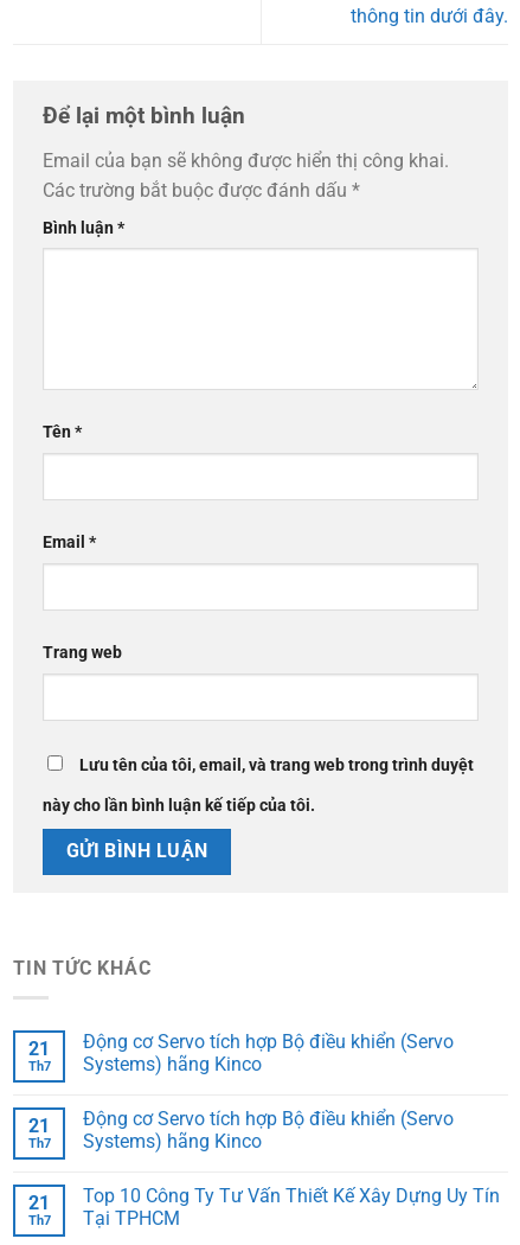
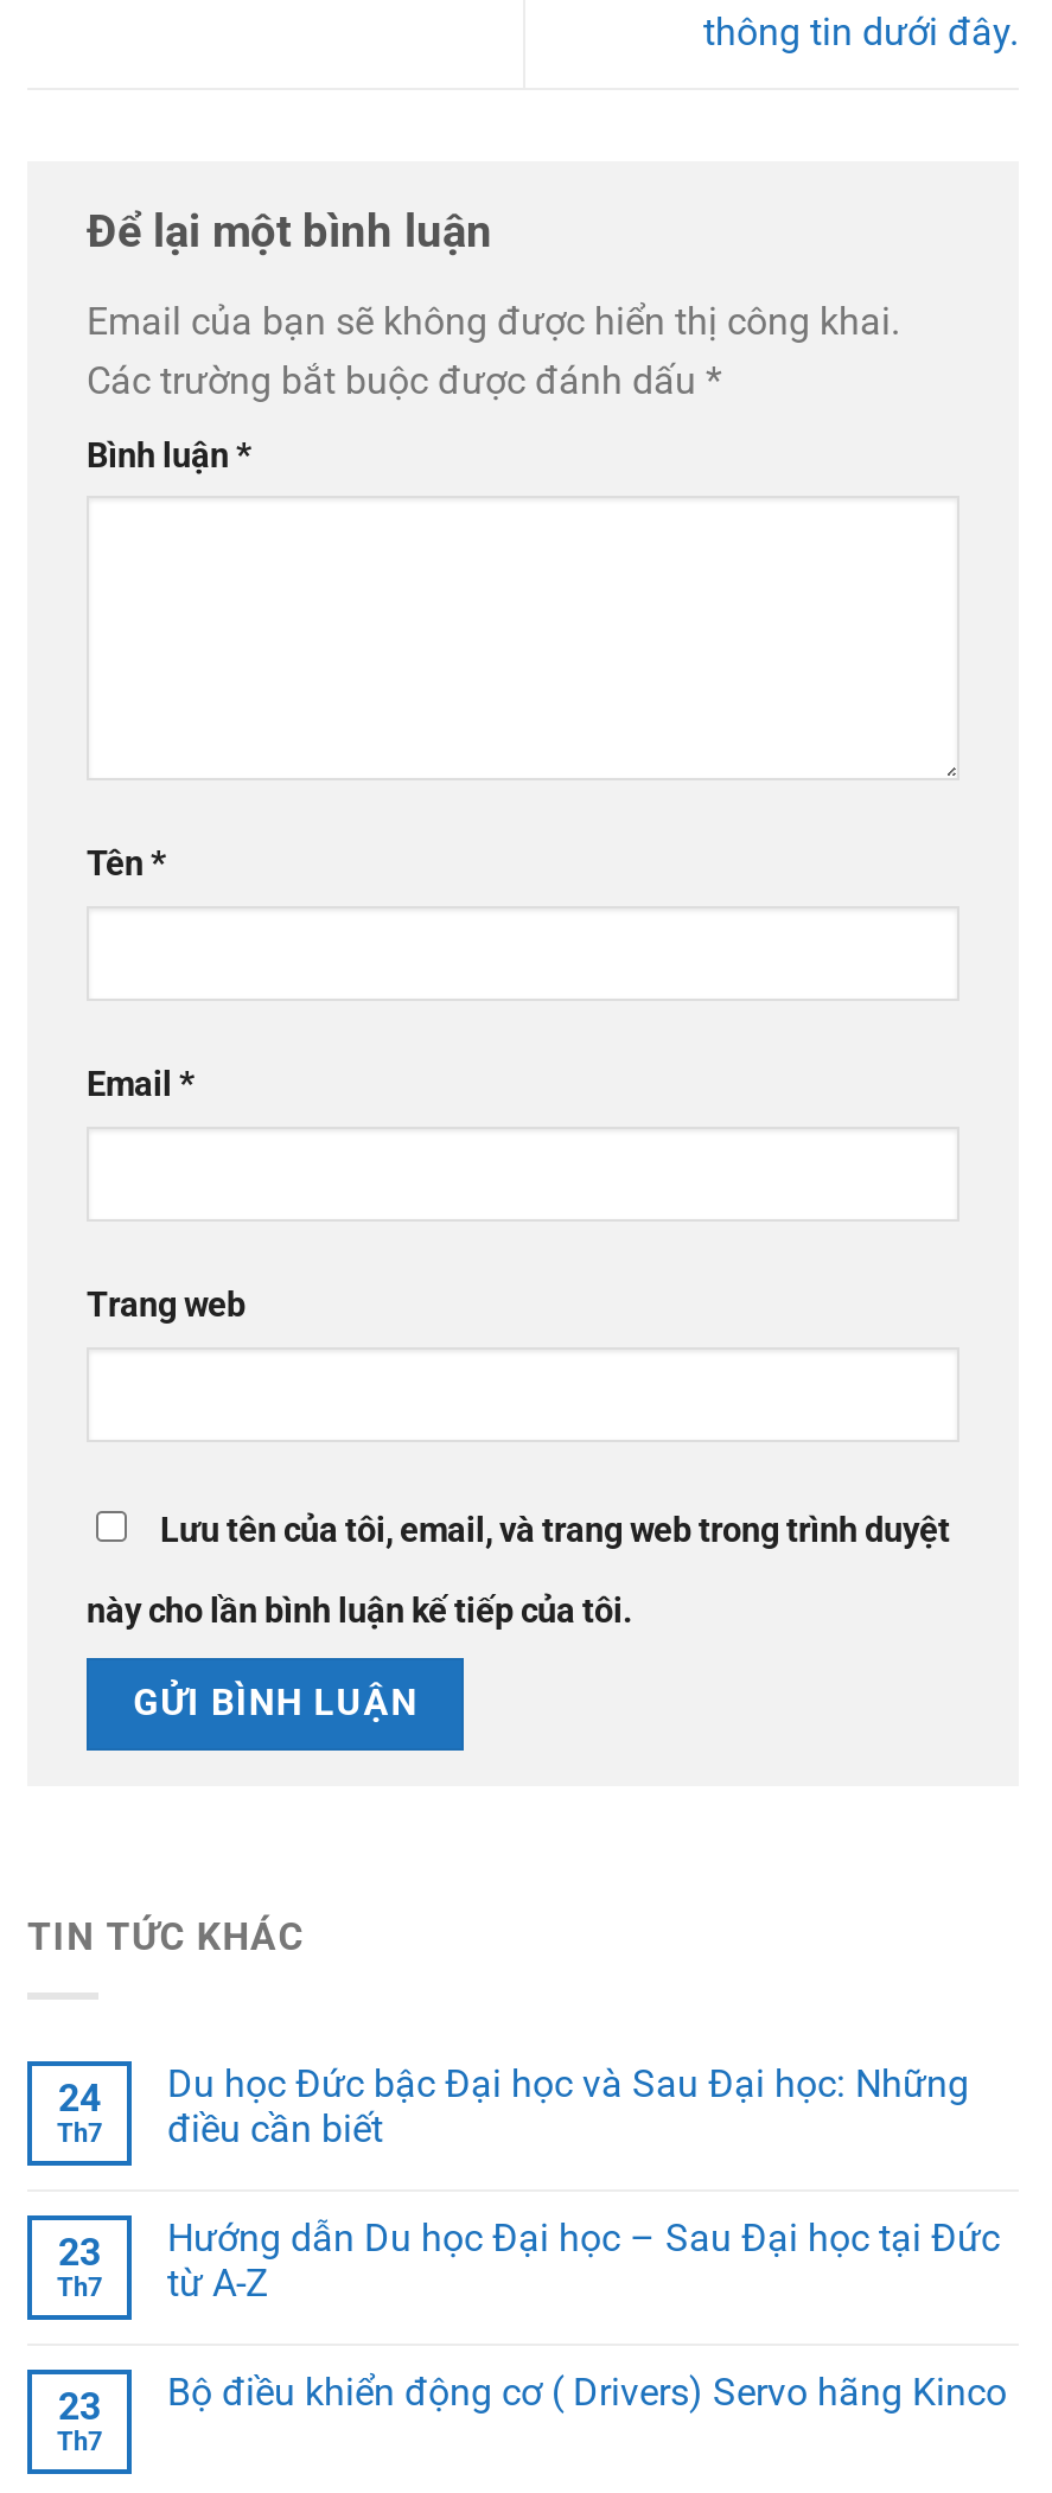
[83,1030,454,1075] Động cơ Servo tích hợp Bộ điều khiển (Servo | Systems) hãng Kinco -> [167,2061,969,2151] Du học Đức bậc Đại học và Sau Đại học: Những | điều cần biết
[28,1037,50,1060] 21 -> [58,2075,101,2120] 24
[83,1107,454,1152] Động cơ Servo tích hợp Bộ điều khiển (Servo | Systems) hãng Kinco -> [167,2215,1000,2305] Hướng dẫn Du học Đại học – Sau Đại học tại Đức | từ A-Z
[28,1114,50,1137] 21 -> [58,2229,101,2274] 23
[83,1184,500,1229] Top 10 Công Ty Tư Vấn Thiết Kế Xây Dựng Uy Tín | Tại TPHCM -> [167,2369,1007,2414] Bộ điều khiển động cơ ( Drivers) Servo hãng Kinco
[28,1191,50,1214] 21 -> [58,2383,101,2428] 23

